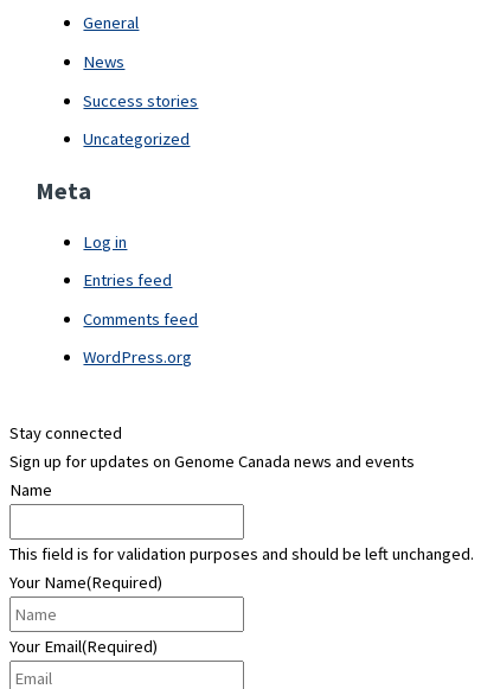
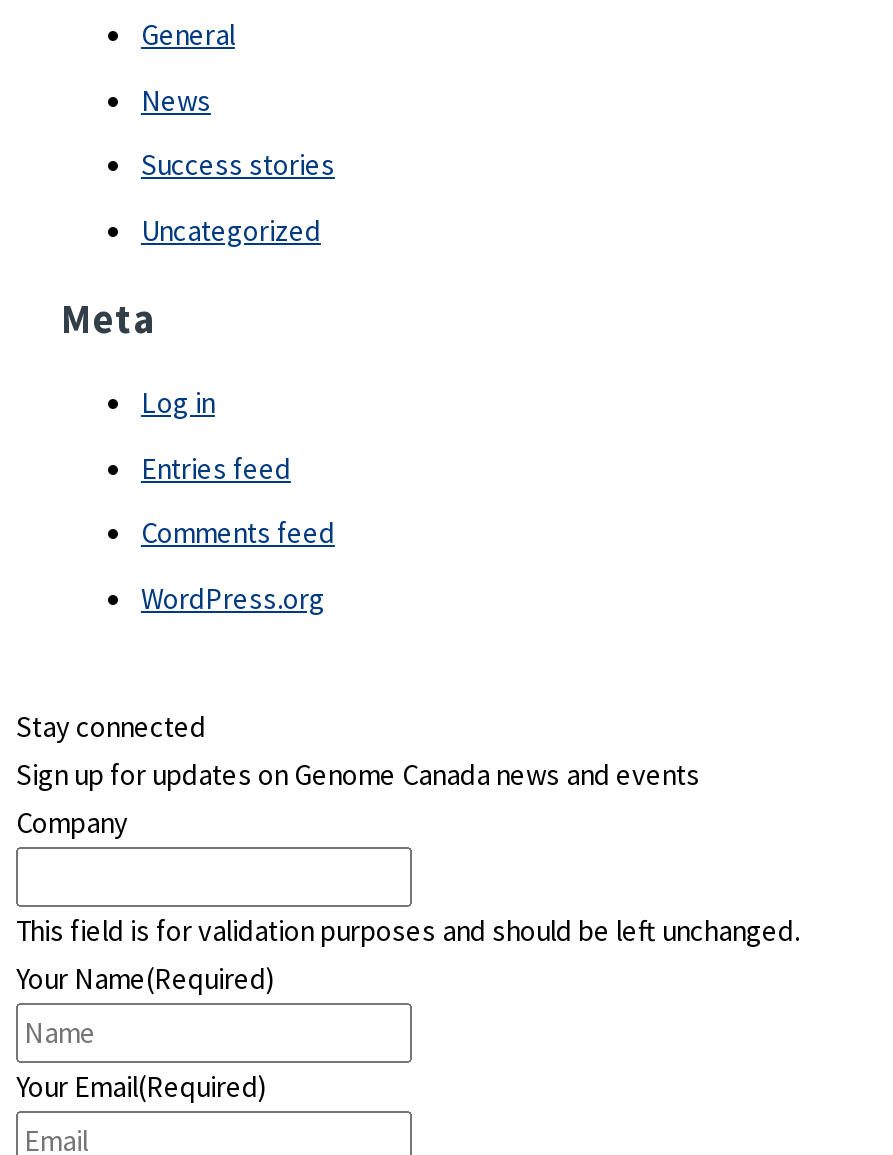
[9,479,52,500] Name -> [16,804,128,840] Company

